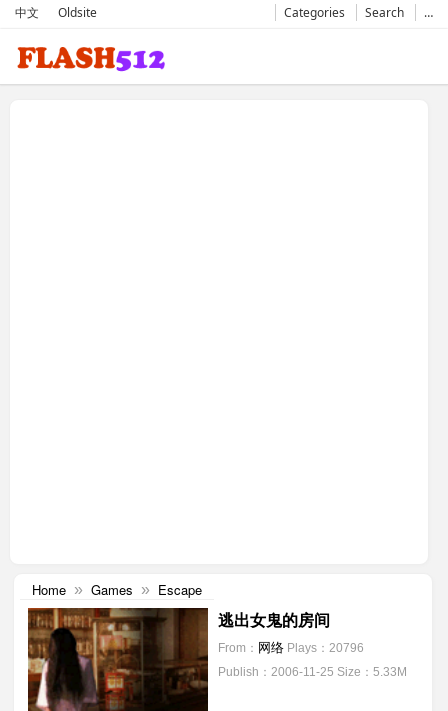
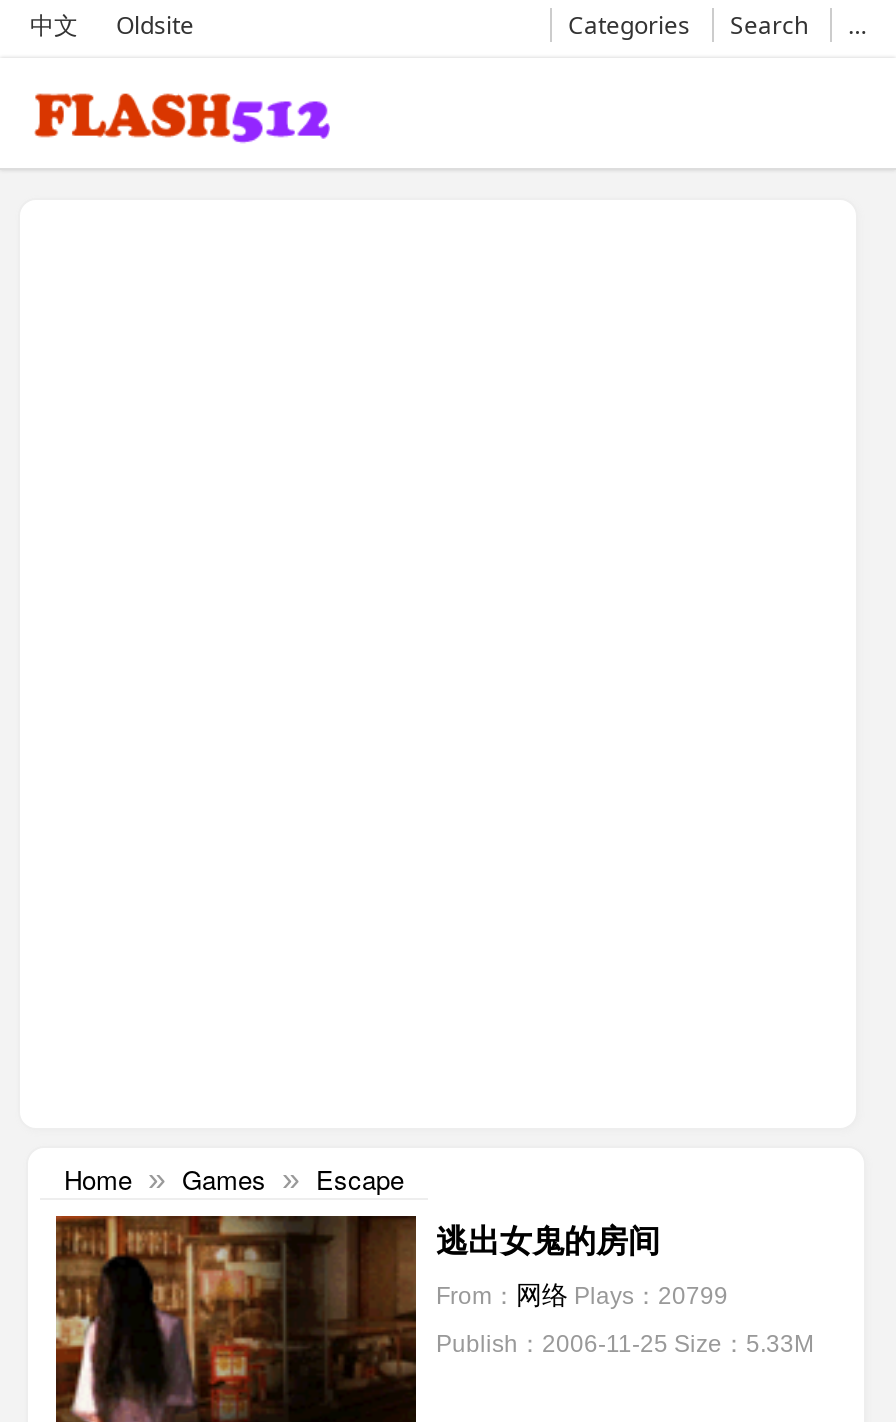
[218,637,364,656] From：网络 Plays：20796 -> [436,1274,728,1312] From：网络 Plays：20799

